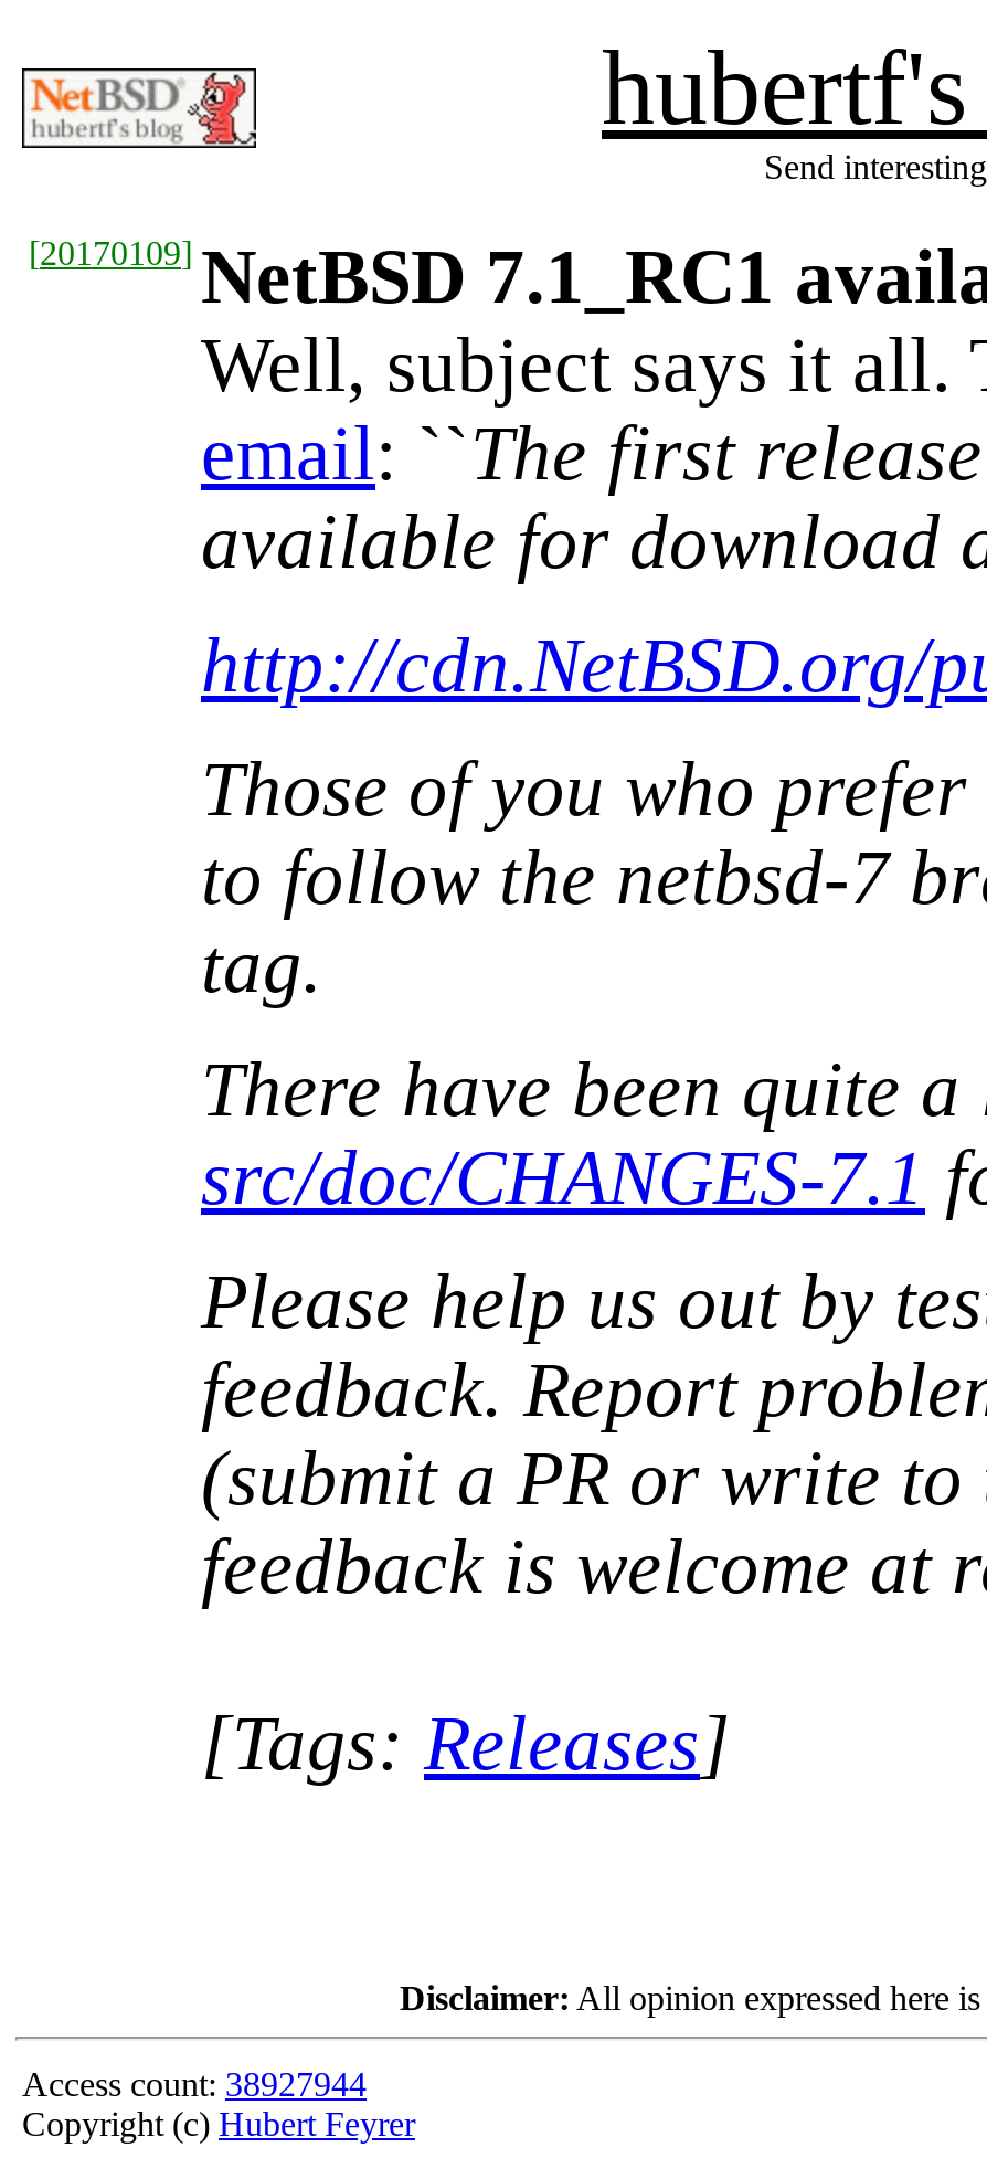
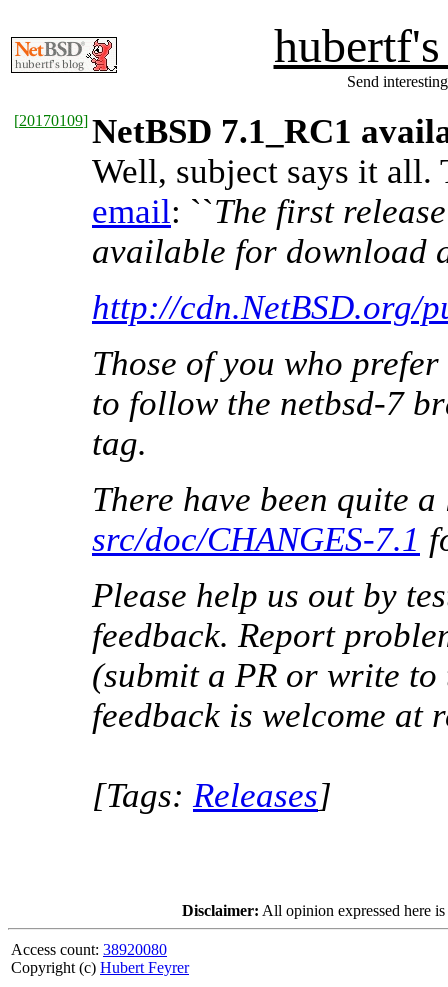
[22,2065,367,2103] Access count: 38927944 -> [11,941,167,958] Access count: 38920080

